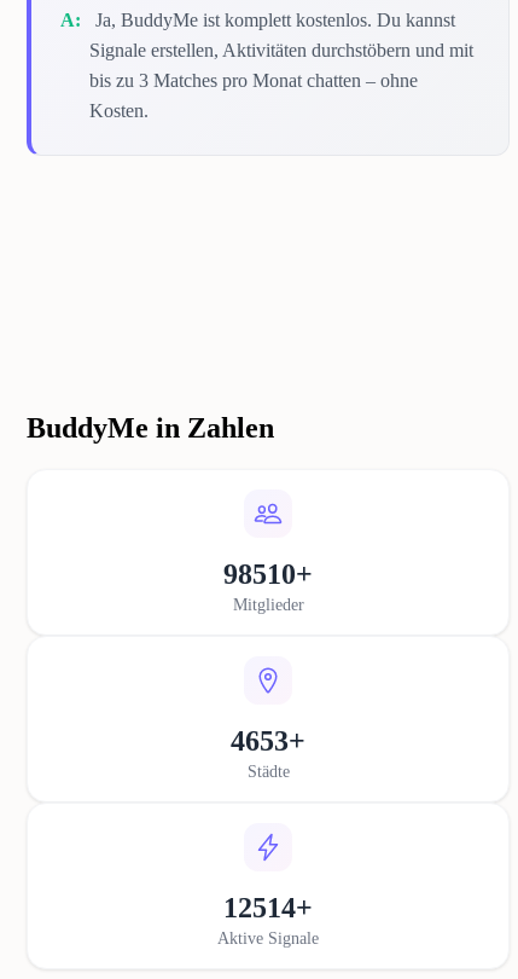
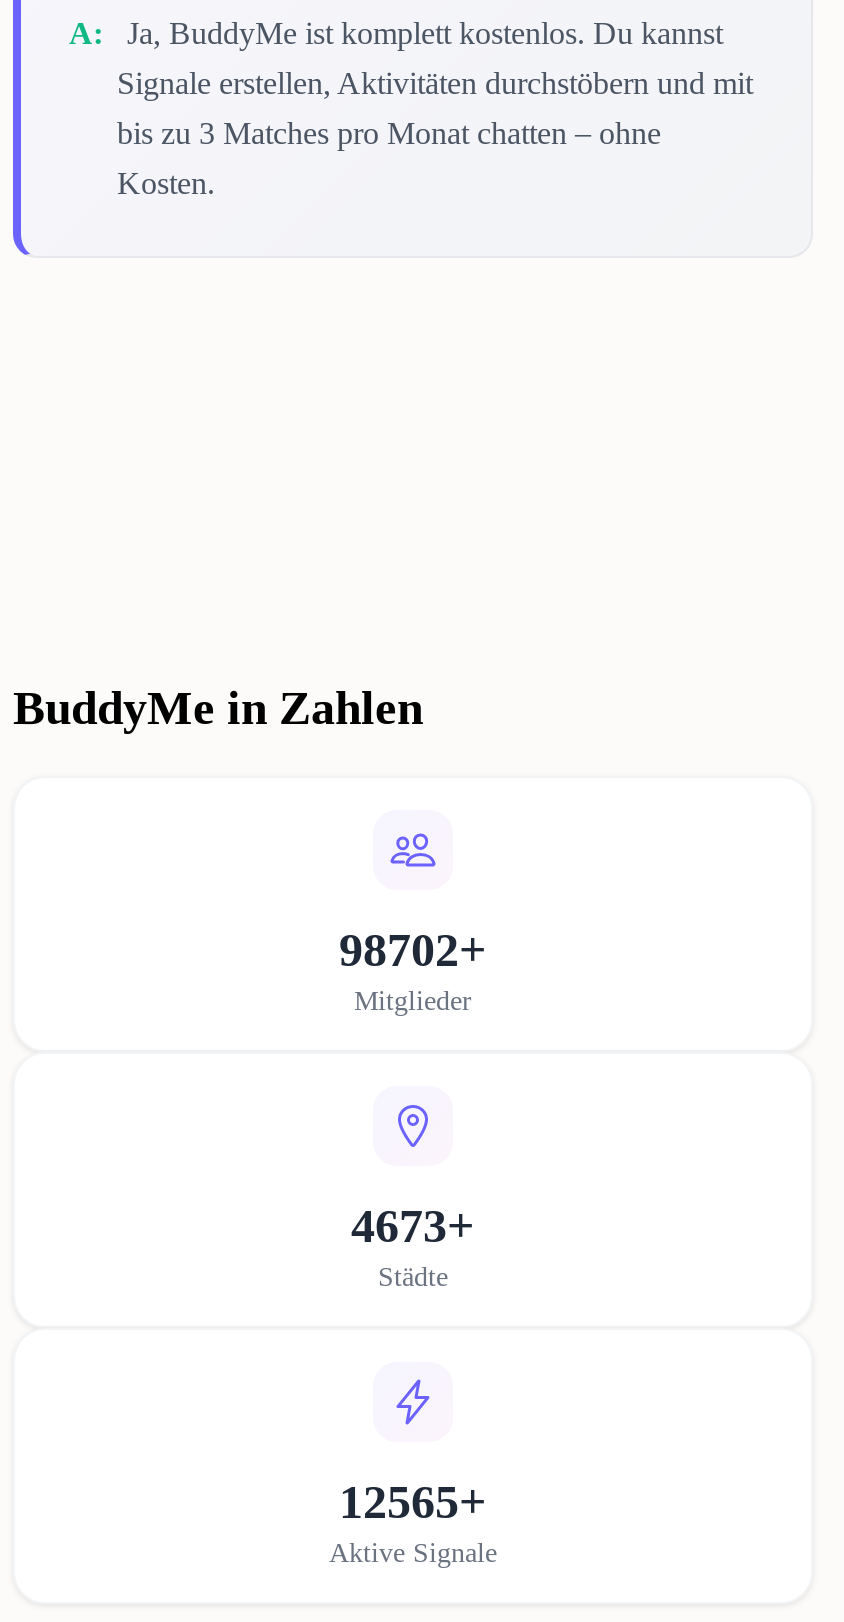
[223,558,313,590] 98510+ -> [339,924,487,976] 98702+
[231,725,305,756] 4653+ -> [351,1200,475,1252] 4673+
[223,892,313,923] 12514+ -> [339,1476,487,1528] 12565+

